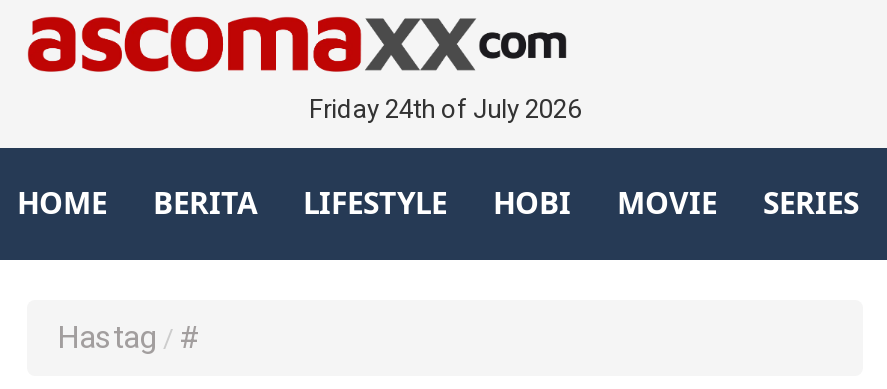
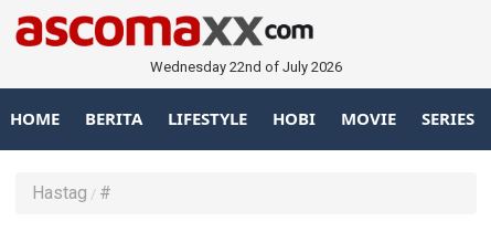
[309,94,581,124] Friday 24th of July 2026 -> [150,58,342,75] Wednesday 22nd of July 2026

